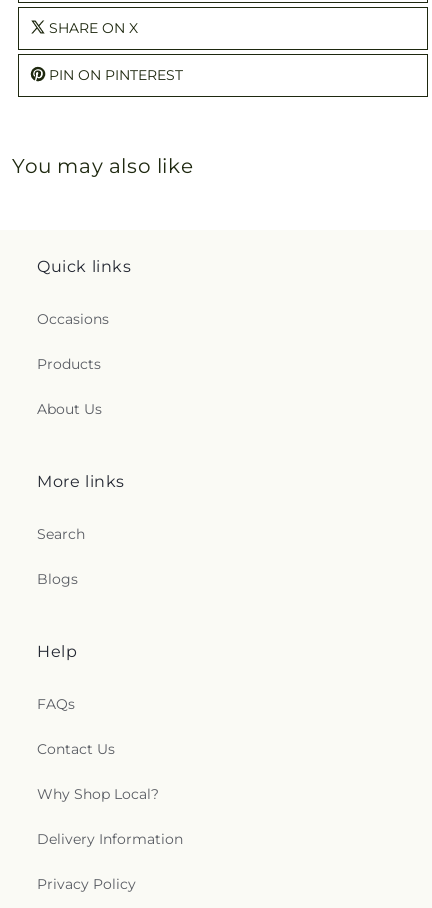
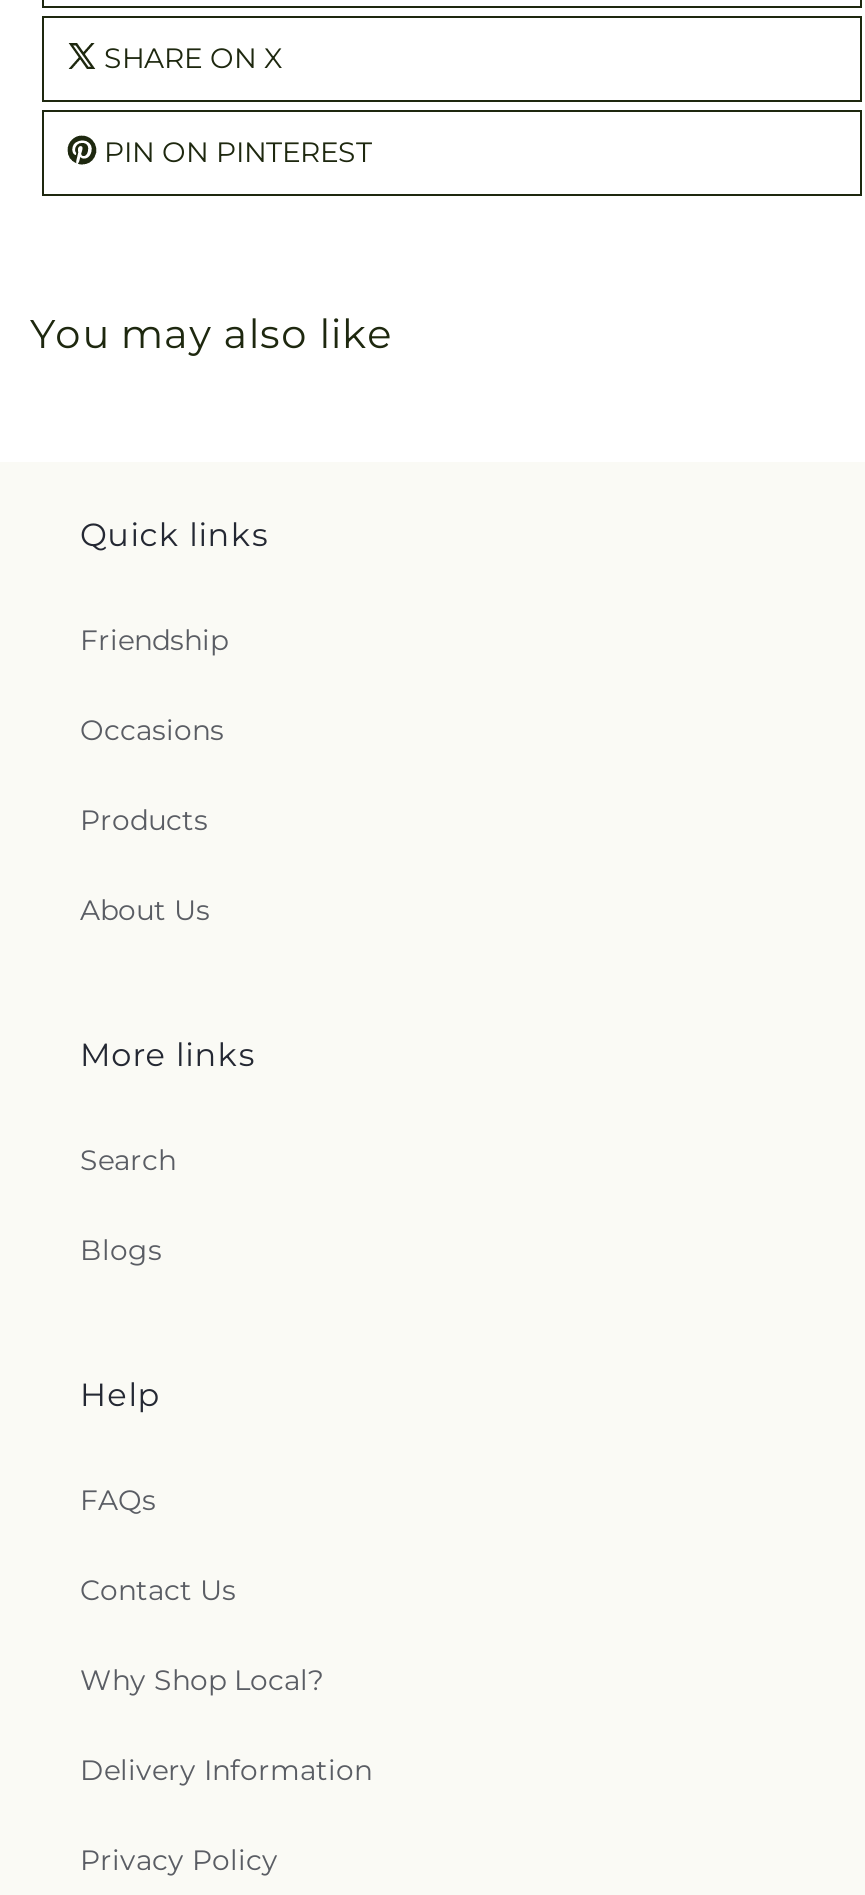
none -> [80,622,228,658] Friendship

